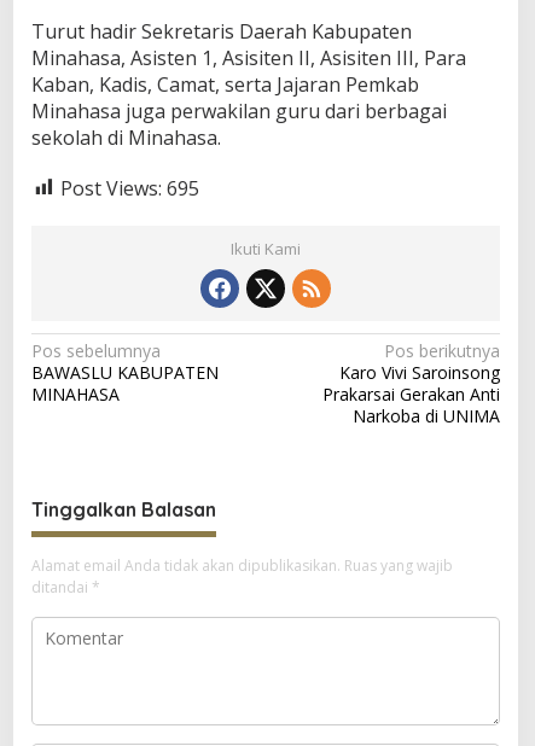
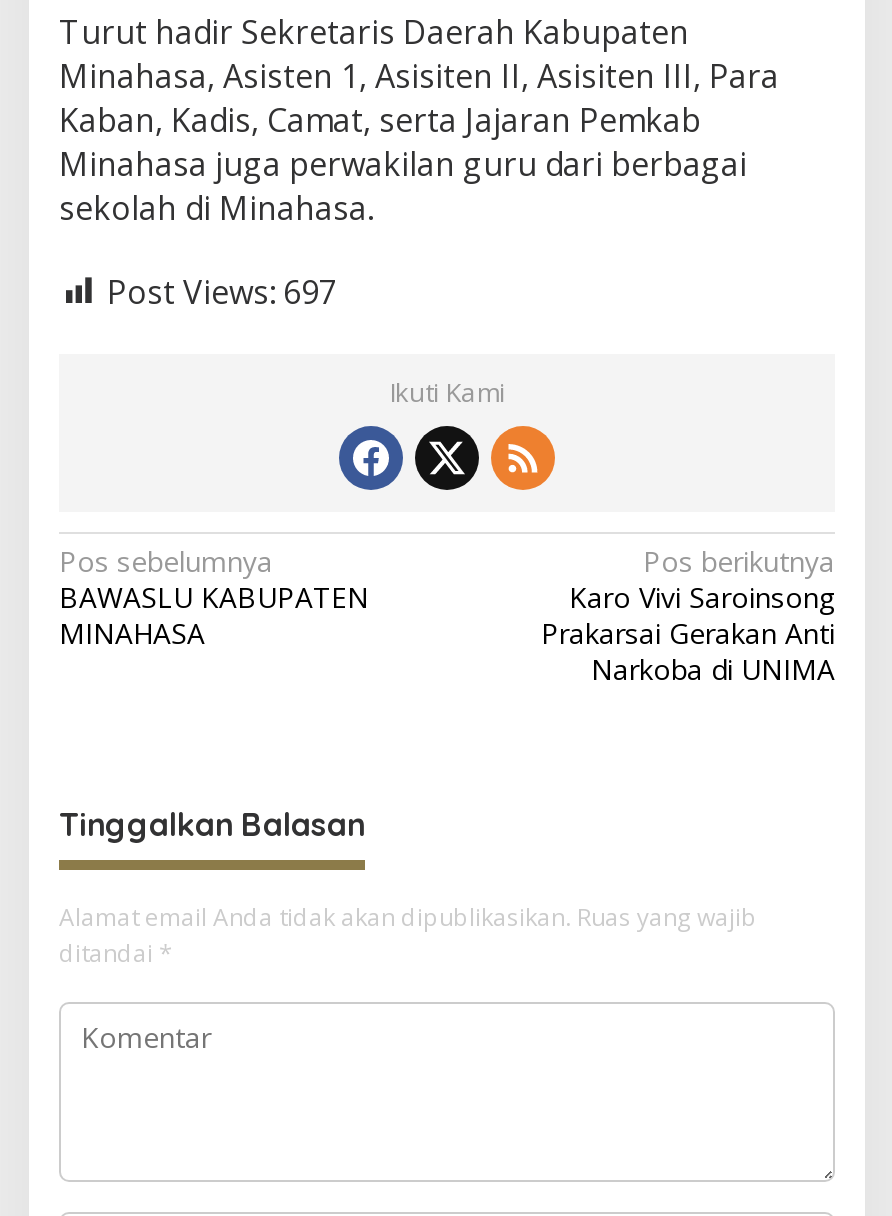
[60,174,199,201] Post Views: 695 -> [107,269,337,313] Post Views: 697

